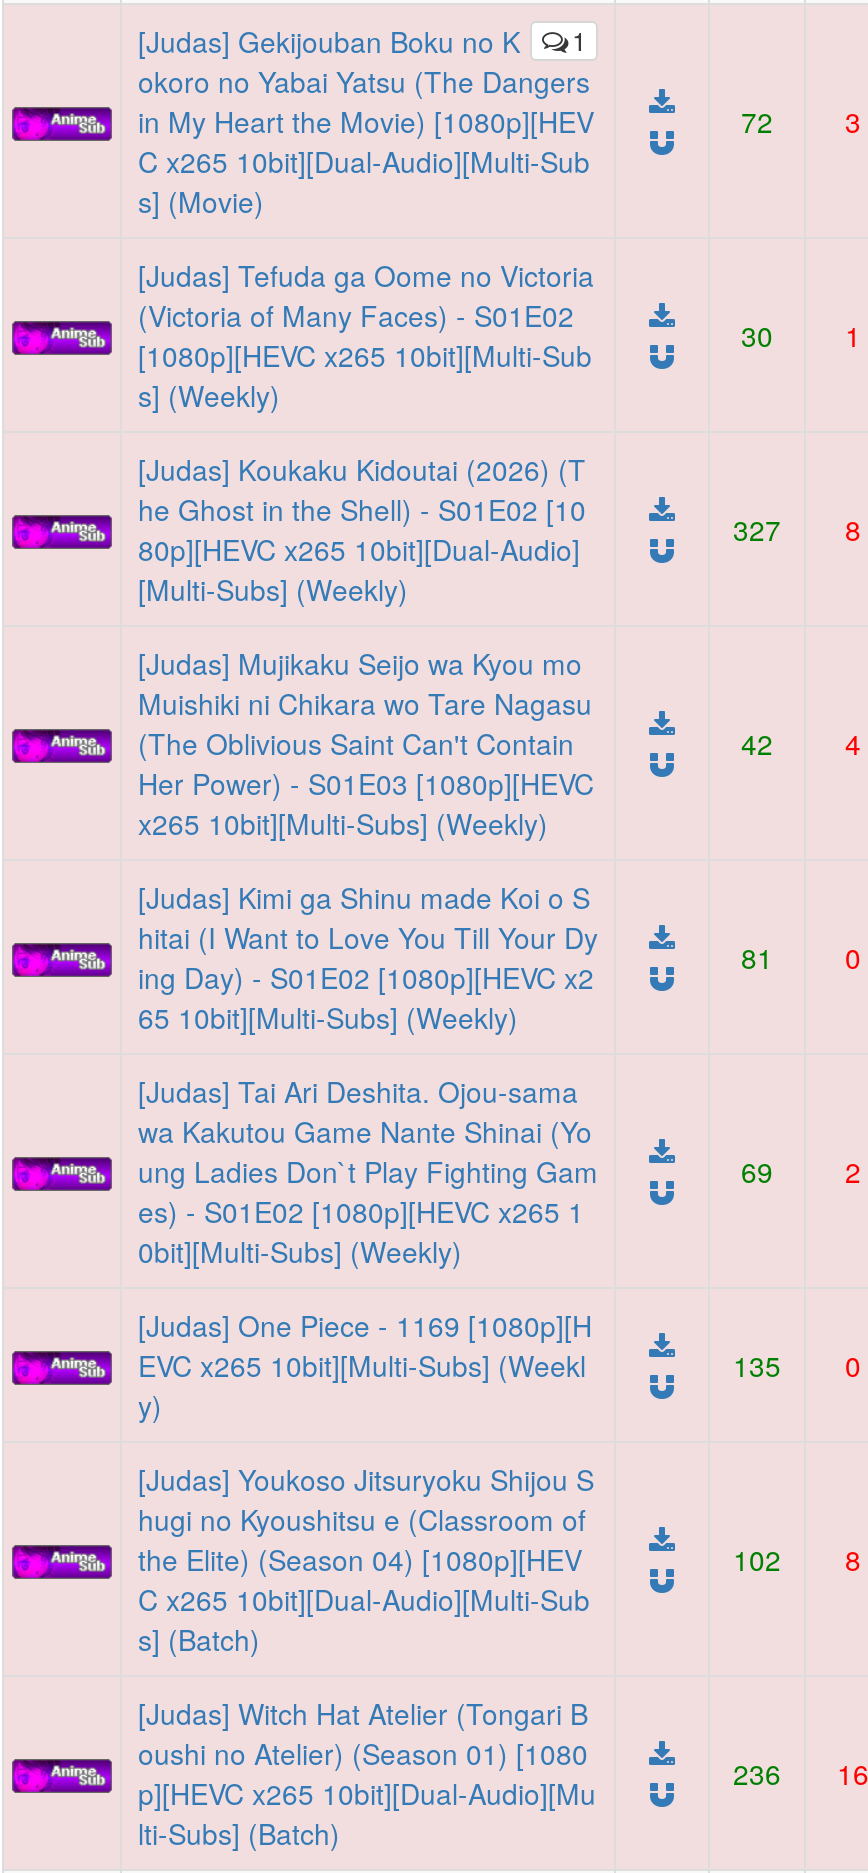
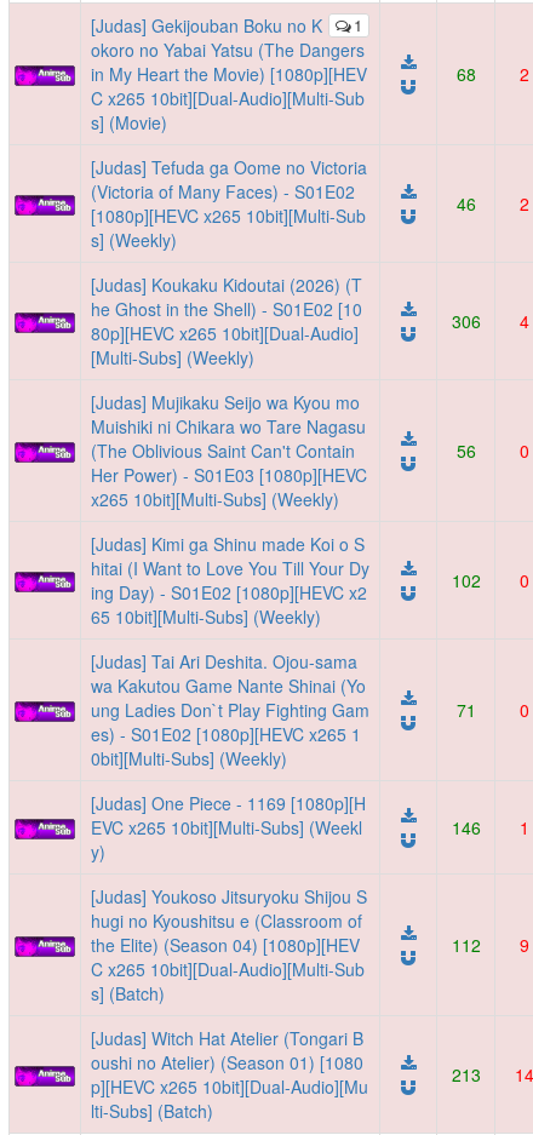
[741,101,773,141] 72 -> [456,62,475,86] 68
[845,101,861,141] 3 -> [519,62,529,86] 2
[741,315,773,355] 30 -> [456,191,475,216] 46
[845,315,861,355] 1 -> [519,191,529,216] 2
[733,509,781,549] 327 -> [451,309,480,333] 306
[845,509,861,549] 8 -> [519,309,529,333] 4
[741,723,773,763] 42 -> [456,438,475,463] 56
[845,723,861,763] 4 -> [519,438,529,463] 0
[741,937,861,977] 81 0 -> [451,568,529,592] 102 0
[741,1151,773,1191] 69 -> [456,698,475,722] 71
[845,1151,861,1191] 2 -> [519,698,529,722] 0
[733,1345,781,1385] 135 -> [451,815,480,839] 146
[845,1345,861,1385] 0 -> [519,815,529,839] 1
[733,1539,781,1579] 102 -> [451,933,480,957] 112
[845,1539,861,1579] 8 -> [519,933,529,957] 9
[733,1753,781,1793] 236 -> [451,1062,480,1087] 213
[837,1753,868,1793] 16 -> [514,1062,533,1087] 14

